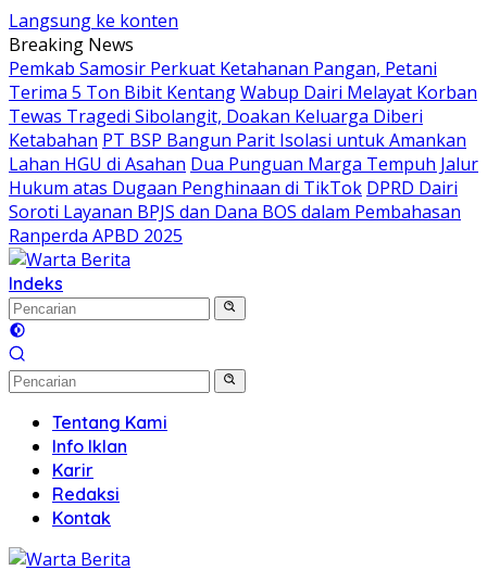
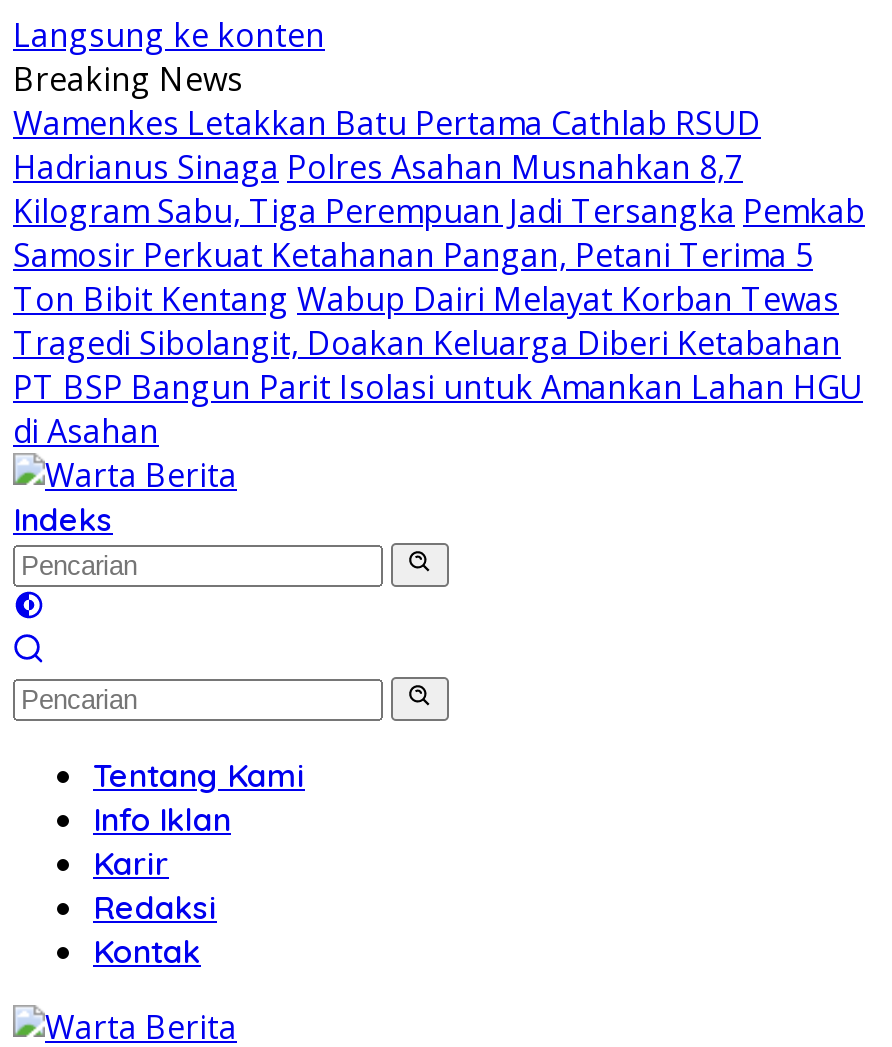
[9,56,478,248] Pemkab Samosir Perkuat Ketahanan Pangan, Petani | Terima 5 Ton Bibit Kentang Wabup Dairi Melayat Korban | Tewas Tragedi Sibolangit, Doakan Keluarga Diberi | Ketabahan PT BSP Bangun Parit Isolasi untuk Amankan | Lahan HGU di Asahan Dua Punguan Marga Tempuh Jalur | Hukum atas Dugaan Penghinaan di TikTok DPRD Dairi | Soroti Layanan BPJS dan Dana BOS dalam Pembahasan | Ranperda APBD 2025 -> [13,101,865,453] Wamenkes Letakkan Batu Pertama Cathlab RSUD | Hadrianus Sinaga Polres Asahan Musnahkan 8,7 | Kilogram Sabu, Tiga Perempuan Jadi Tersangka Pemkab | Samosir Perkuat Ketahanan Pangan, Petani Terima 5 | Ton Bibit Kentang Wabup Dairi Melayat Korban Tewas | Tragedi Sibolangit, Doakan Keluarga Diberi Ketabahan | PT BSP Bangun Parit Isolasi untuk Amankan Lahan HGU | di Asahan

